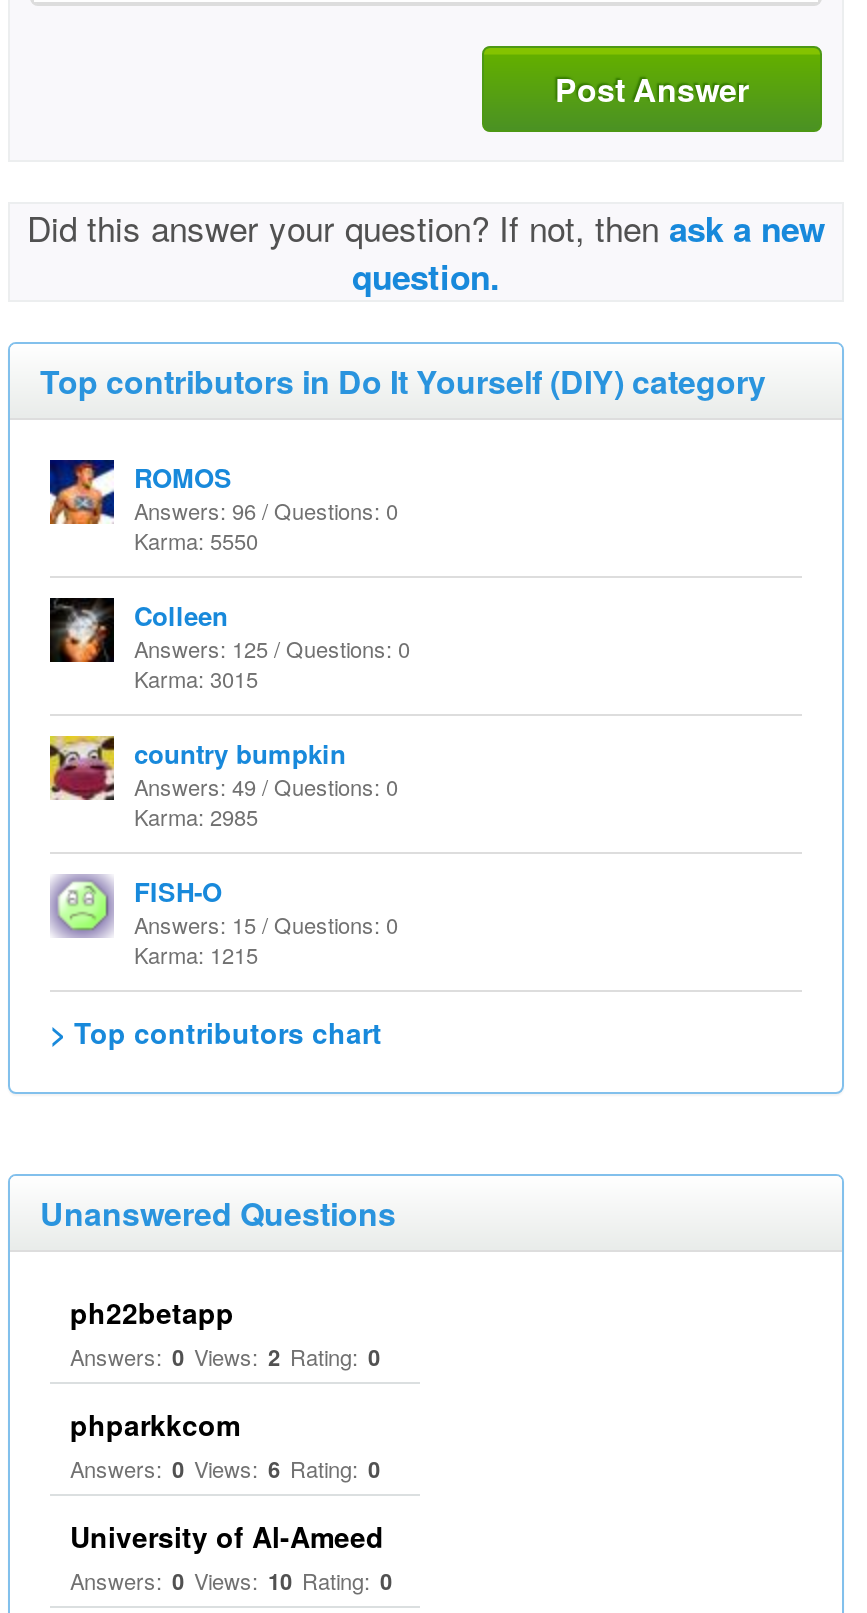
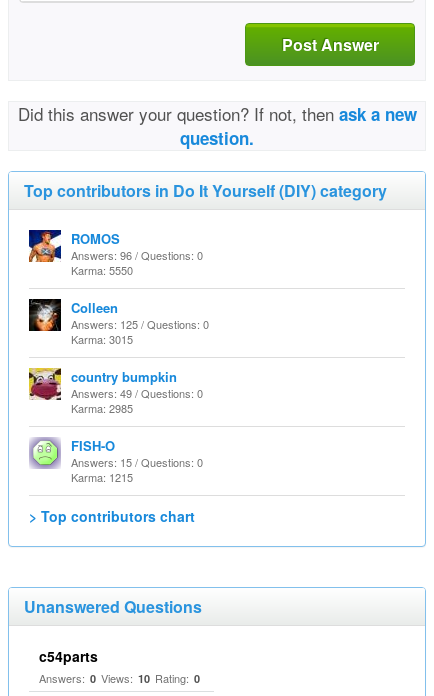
[70,1292,384,1556] ph22betapp | Answers: 0 Views: 2 Rating: 0 | phparkkcom | Answers: 0 Views: 6 Rating: 0 | University of Al-Ameed -> [39,646,98,666] c54parts

